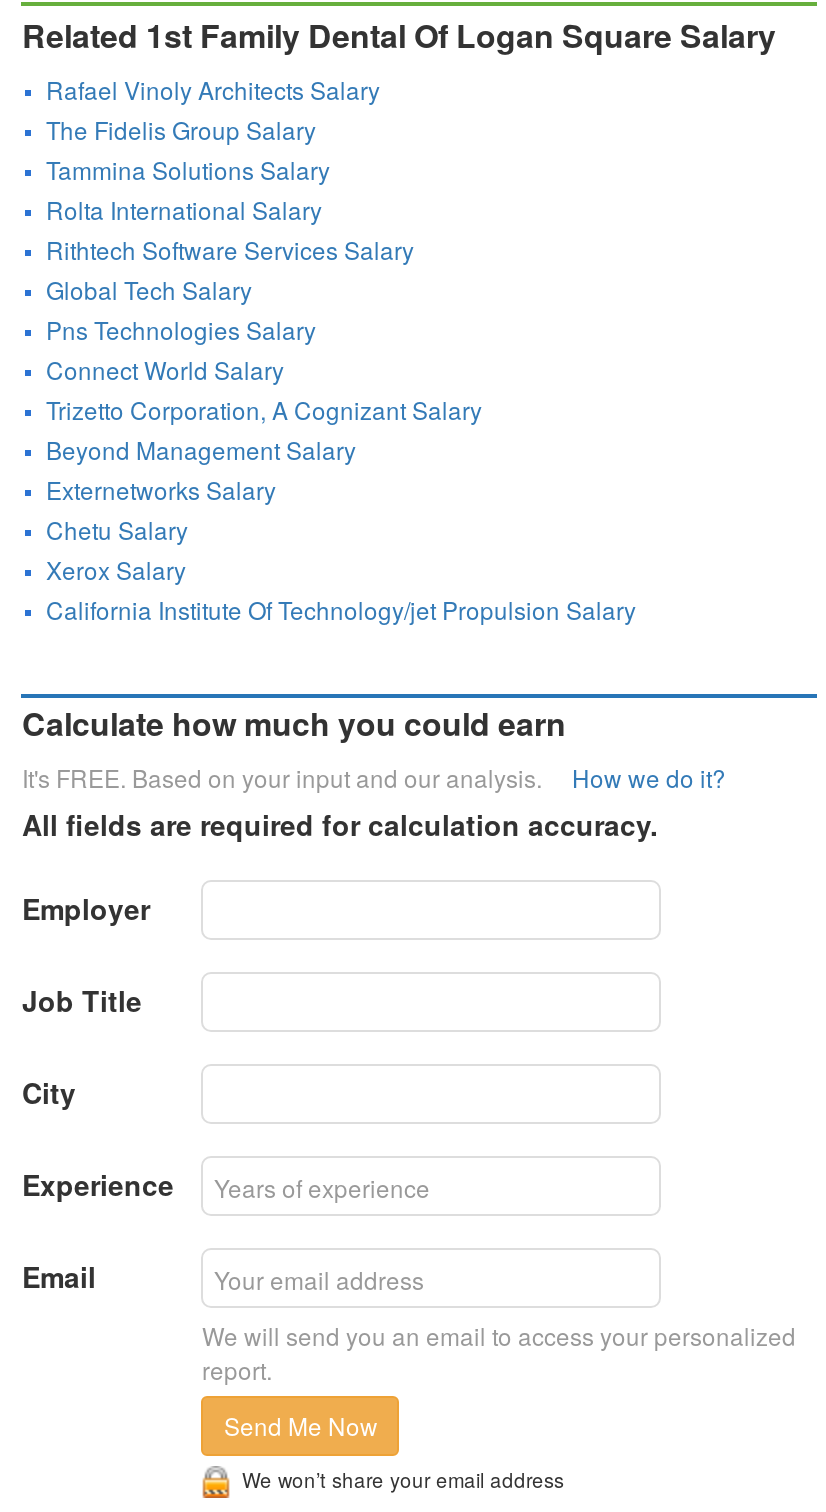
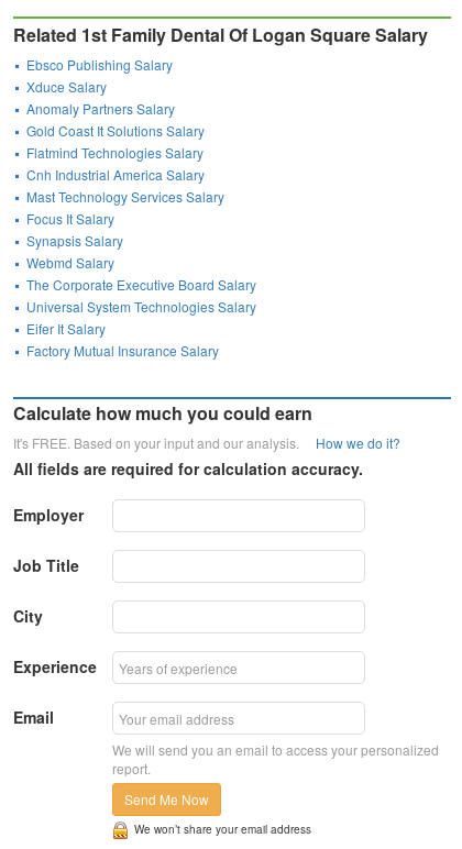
[46,72,636,626] Rafael Vinoly Architects Salary | The Fidelis Group Salary | Tammina Solutions Salary | Rolta International Salary | Rithtech Software Services Salary | Global Tech Salary | Pns Technologies Salary | Connect World Salary | Trizetto Corporation, A Cognizant Salary | Beyond Management Salary | Externetworks Salary | Chetu Salary | Xerox Salary | California Institute Of Technology/jet Propulsion Salary -> [27,55,257,360] Ebsco Publishing Salary | Xduce Salary | Anomaly Partners Salary | Gold Coast It Solutions Salary | Flatmind Technologies Salary | Cnh Industrial America Salary | Mast Technology Services Salary | Focus It Salary | Synapsis Salary | Webmd Salary | The Corporate Executive Board Salary | Universal System Technologies Salary | Eifer It Salary | Factory Mutual Insurance Salary

